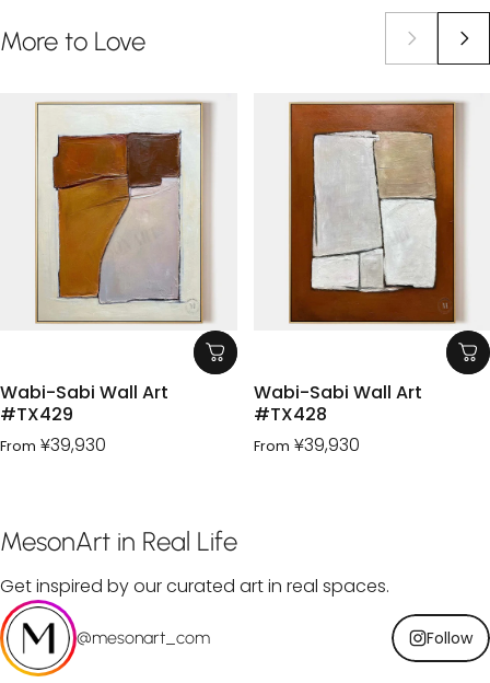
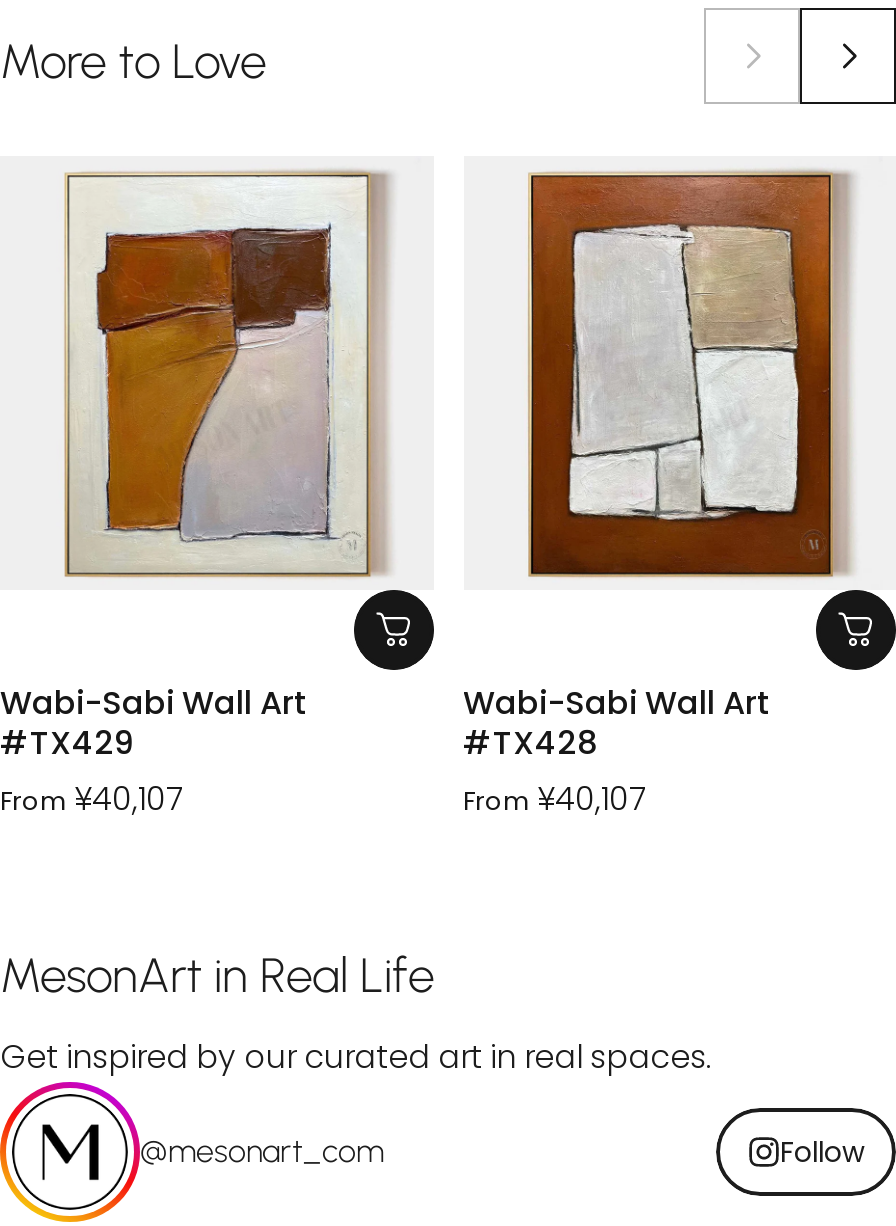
[0,432,106,457] From ¥39,930 -> [0,776,184,822] From ¥40,107
[253,432,359,457] From ¥39,930 -> [463,776,647,822] From ¥40,107

